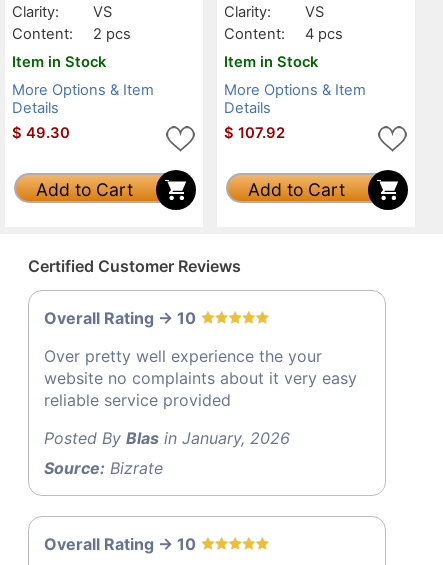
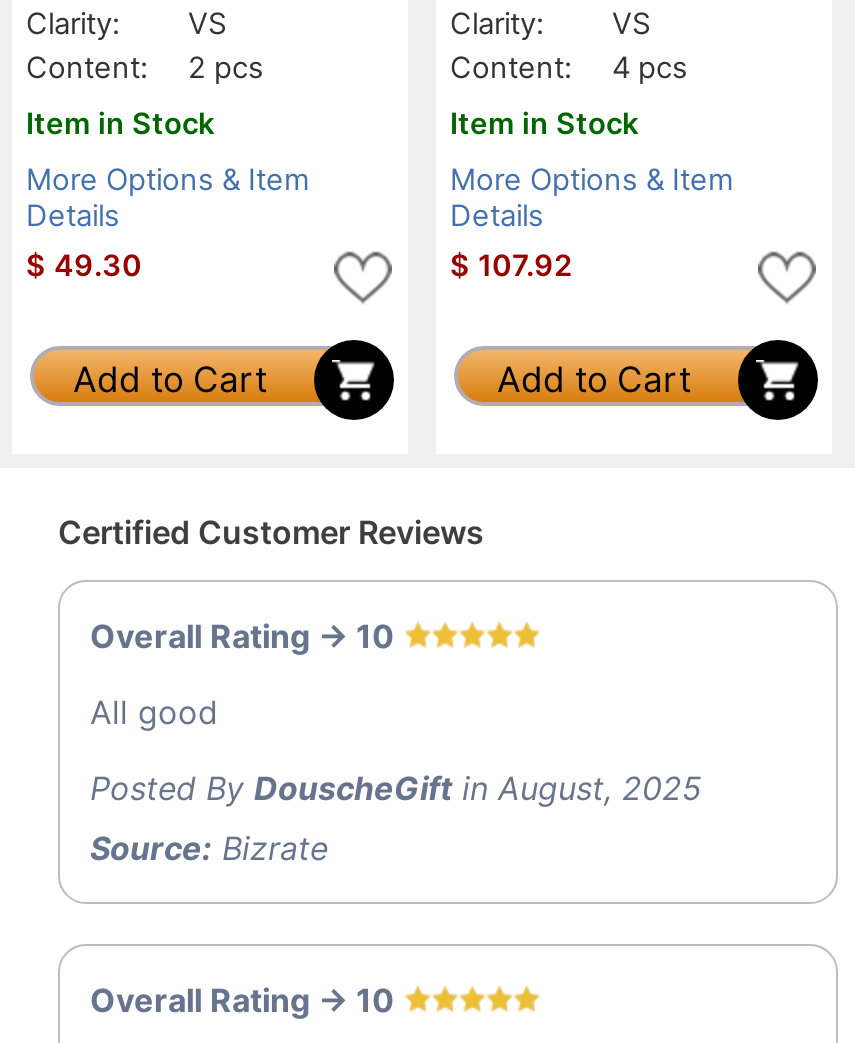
[44,345,357,409] Over pretty well experience the your | website no complaints about it very easy | reliable service provided -> [90,691,218,731] All good
[44,427,290,447] Posted By Blas in January, 2026 -> [90,767,702,807] Posted By DouscheGift in August, 2025

